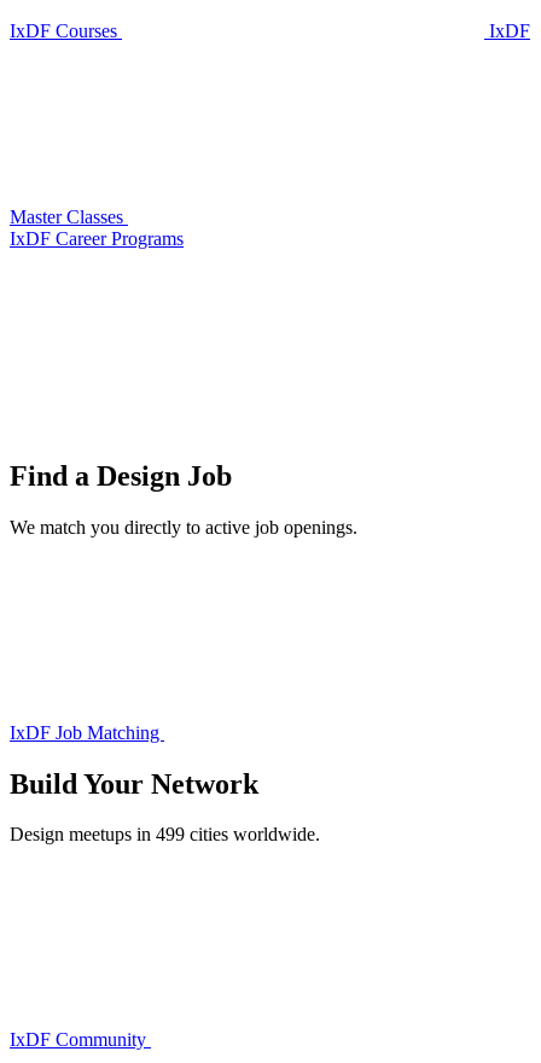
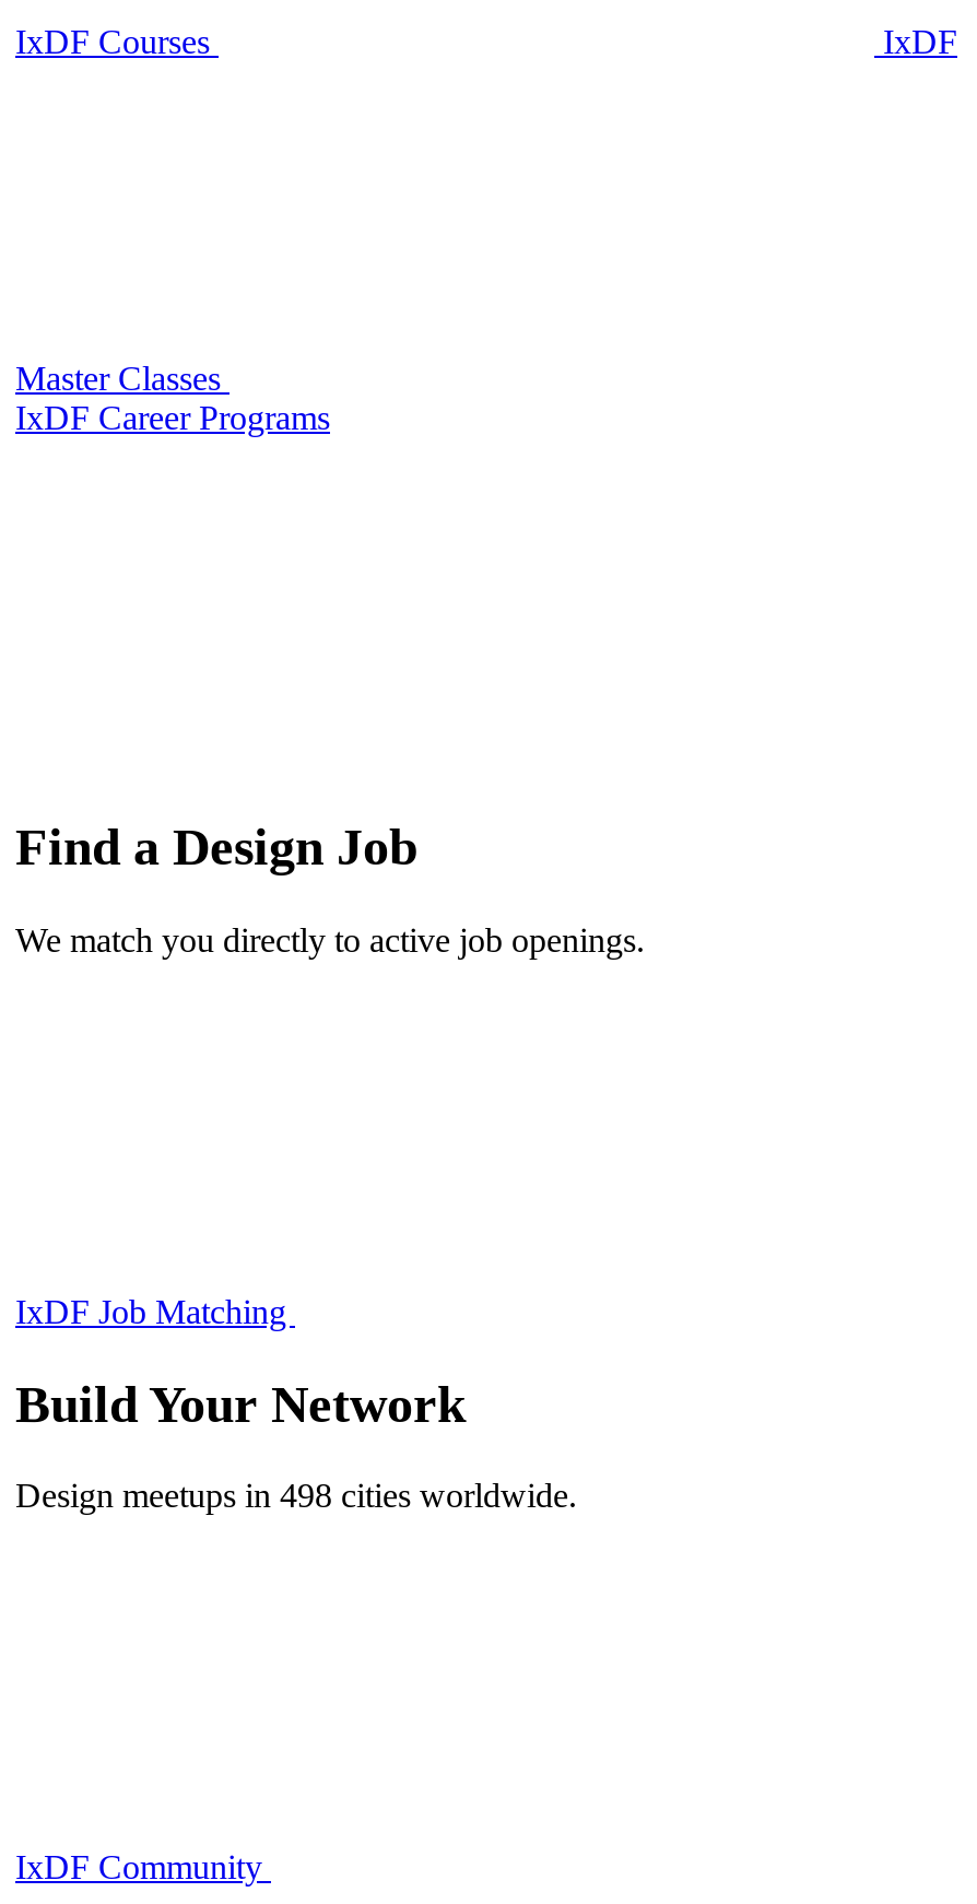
[10,824,320,845] Design meetups in 499 cities worldwide. -> [15,1478,577,1515] Design meetups in 498 cities worldwide.

